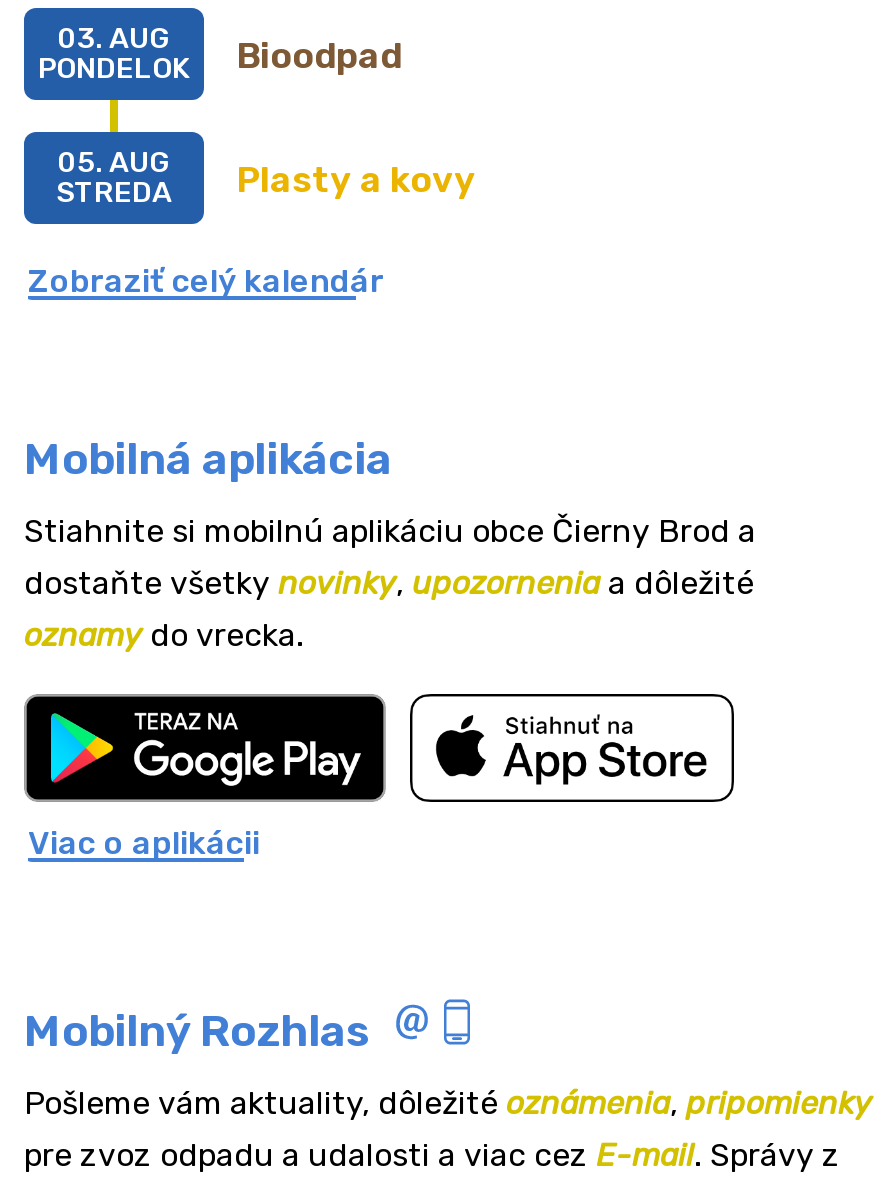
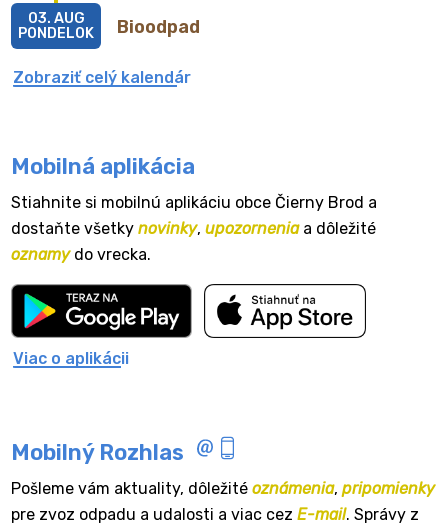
[56,146,476,210] Plasty a kovy | 05. AUG | STREDA -> none

